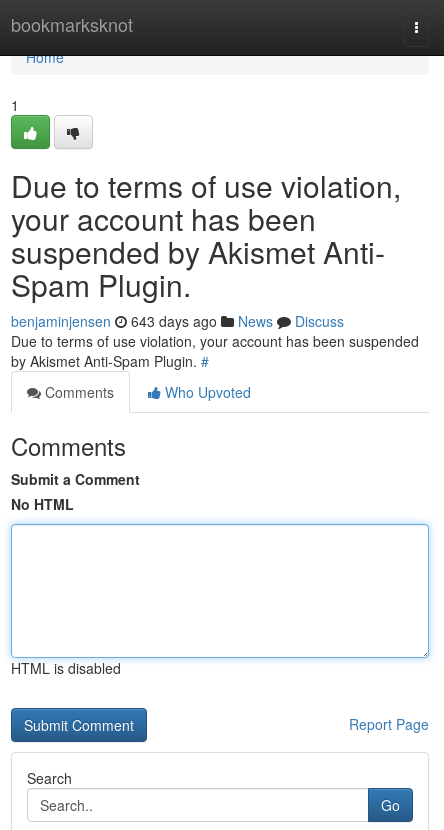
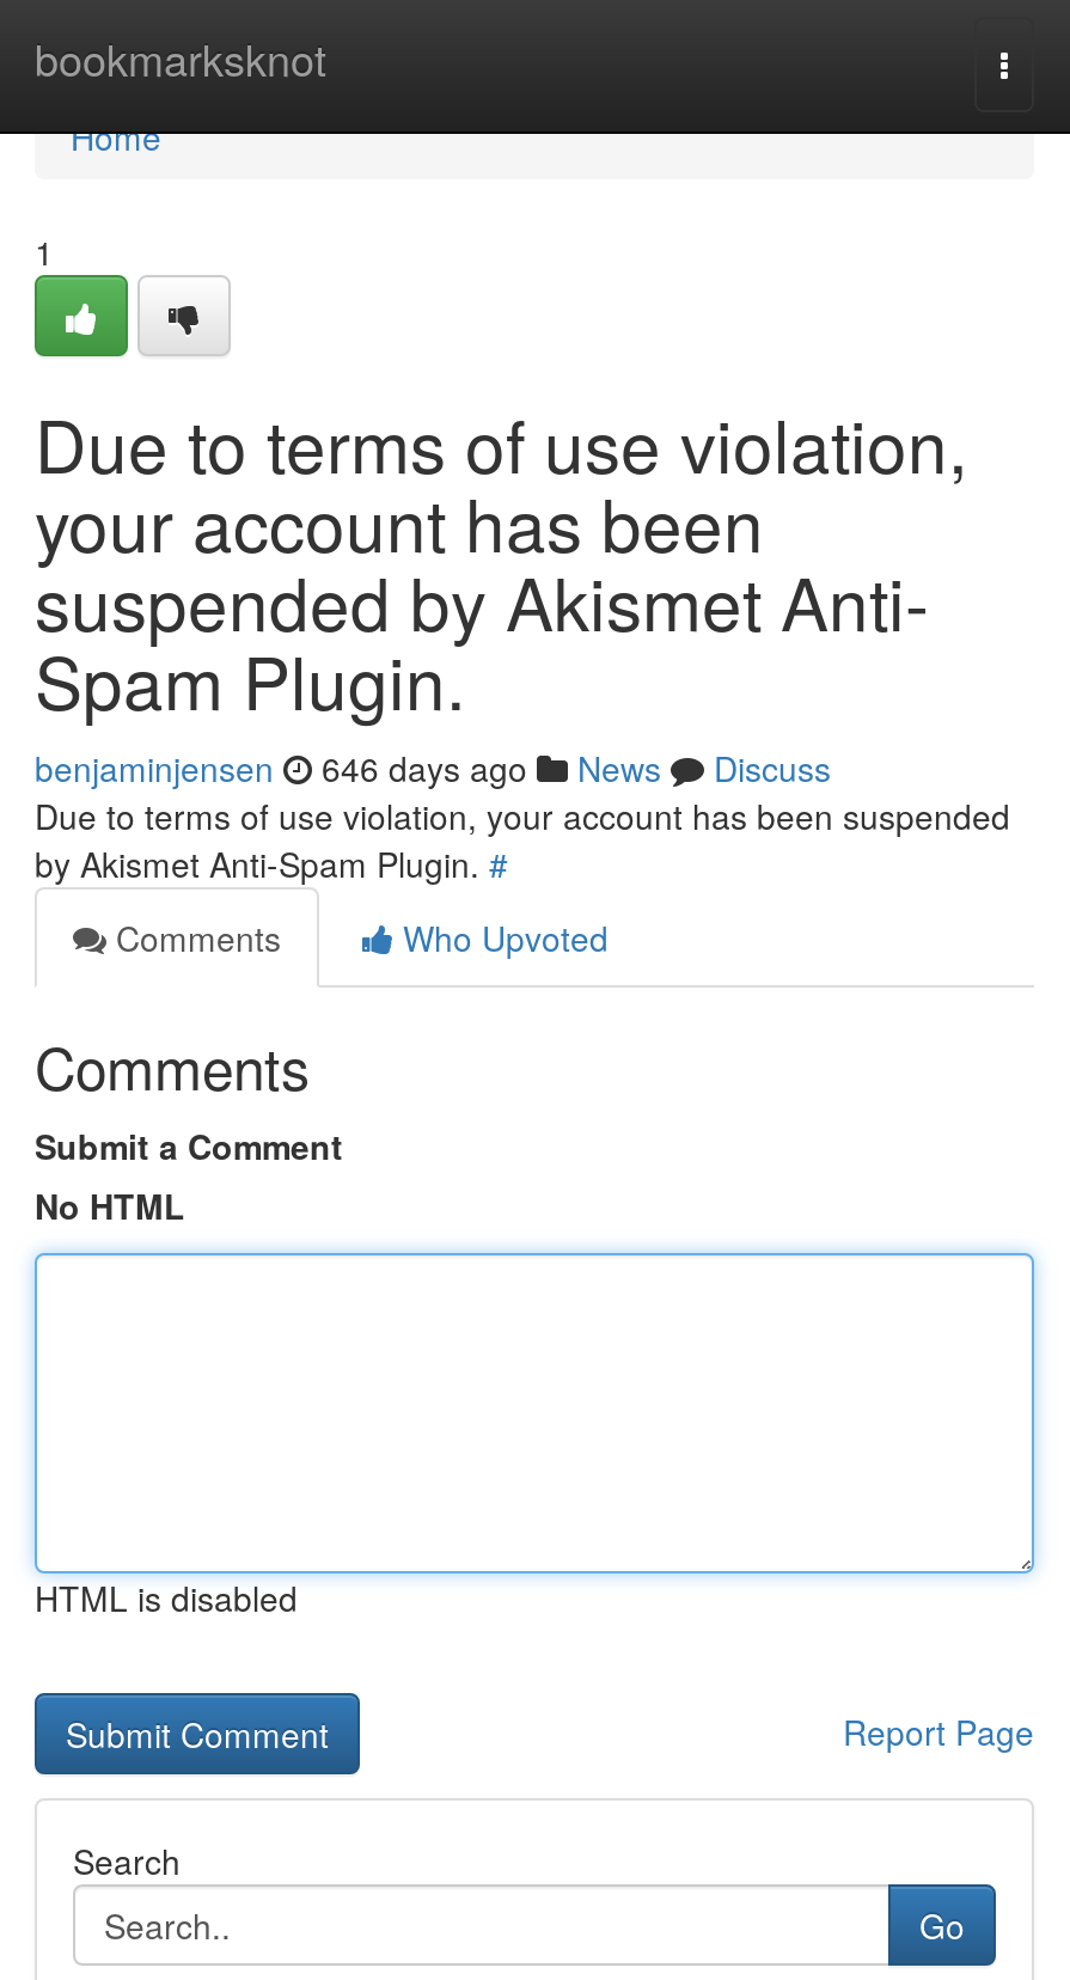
[11,311,344,331] benjaminjensen 643 days ago News Discuss -> [35,744,831,792] benjaminjensen 646 days ago News Discuss

